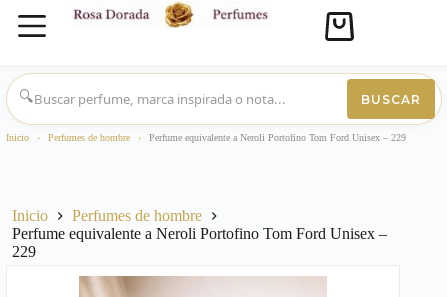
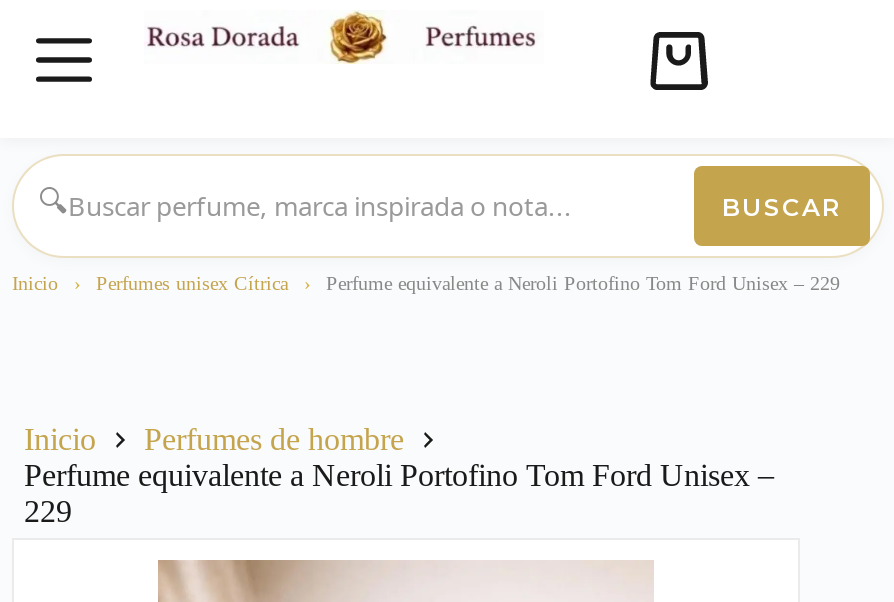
[48,132,130,143] Perfumes de hombre -> [96,272,288,294] Perfumes unisex Cítrica

